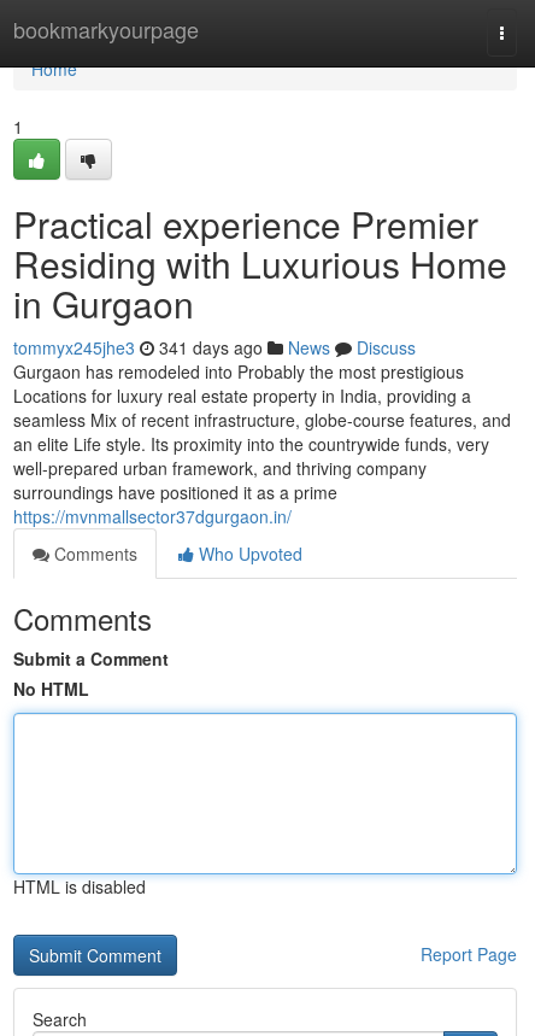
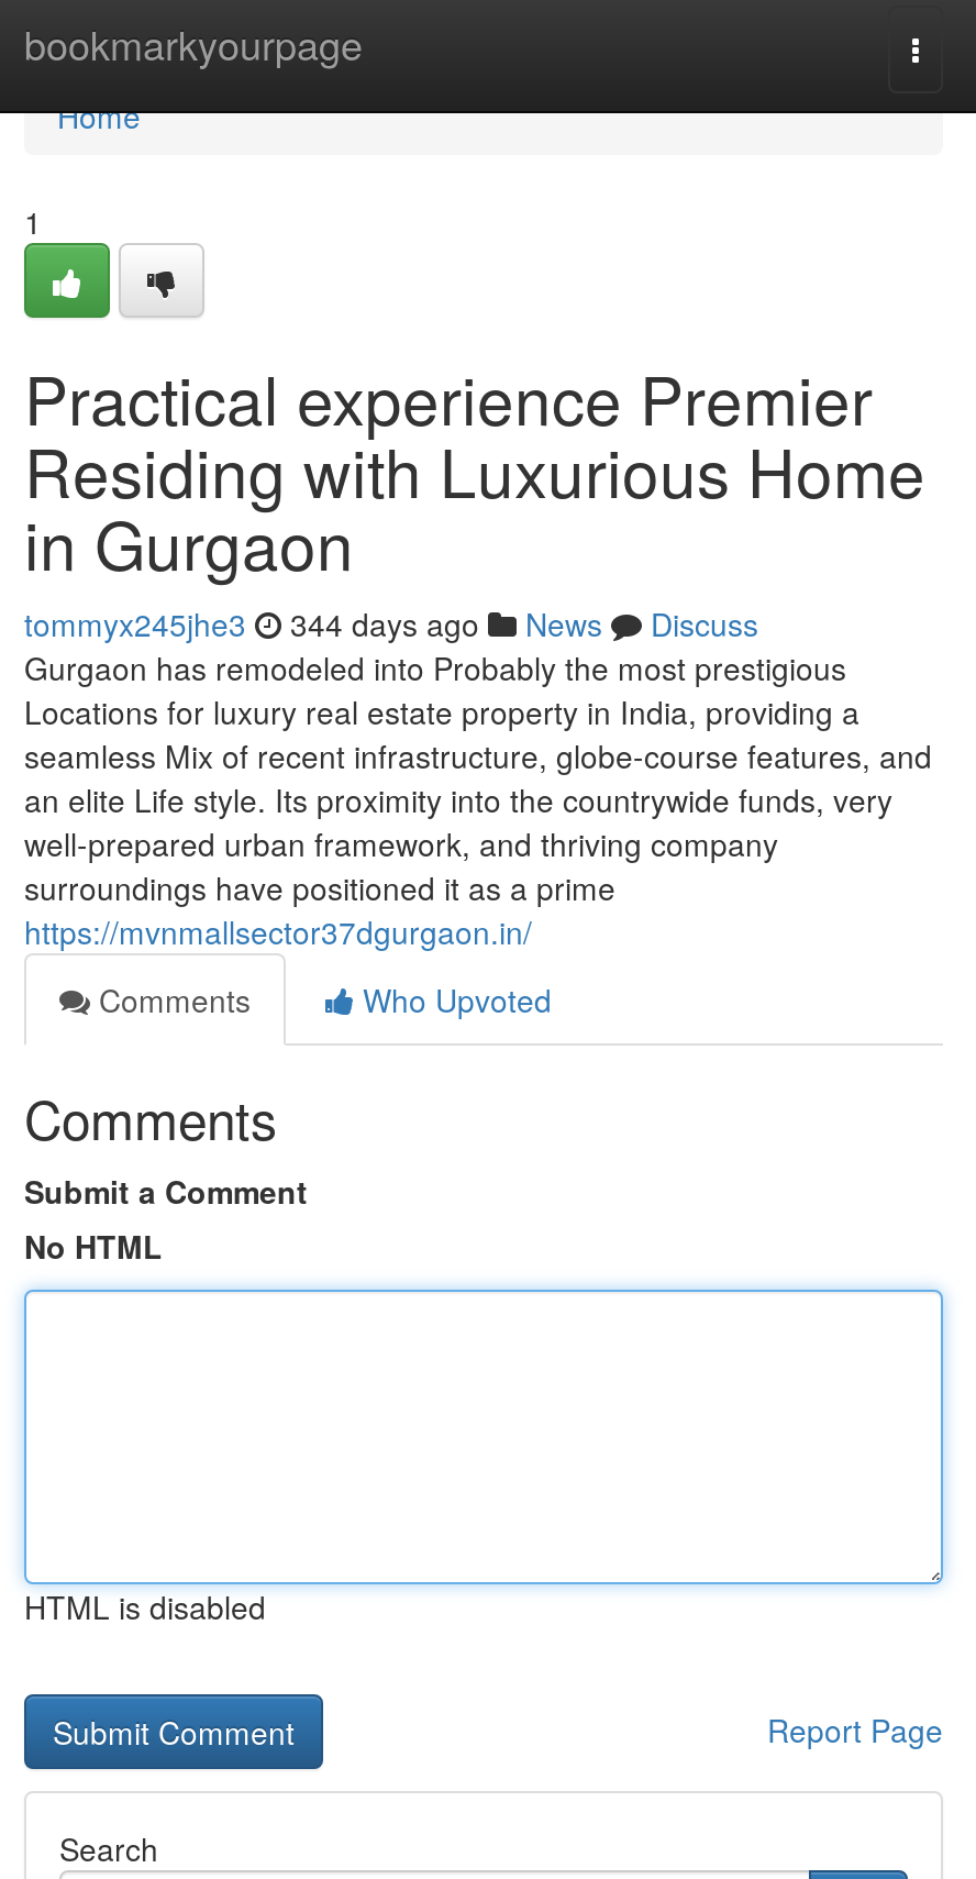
[13,335,416,359] tommyx245jhe3 341 days ago News Discuss -> [24,601,758,645] tommyx245jhe3 344 days ago News Discuss

